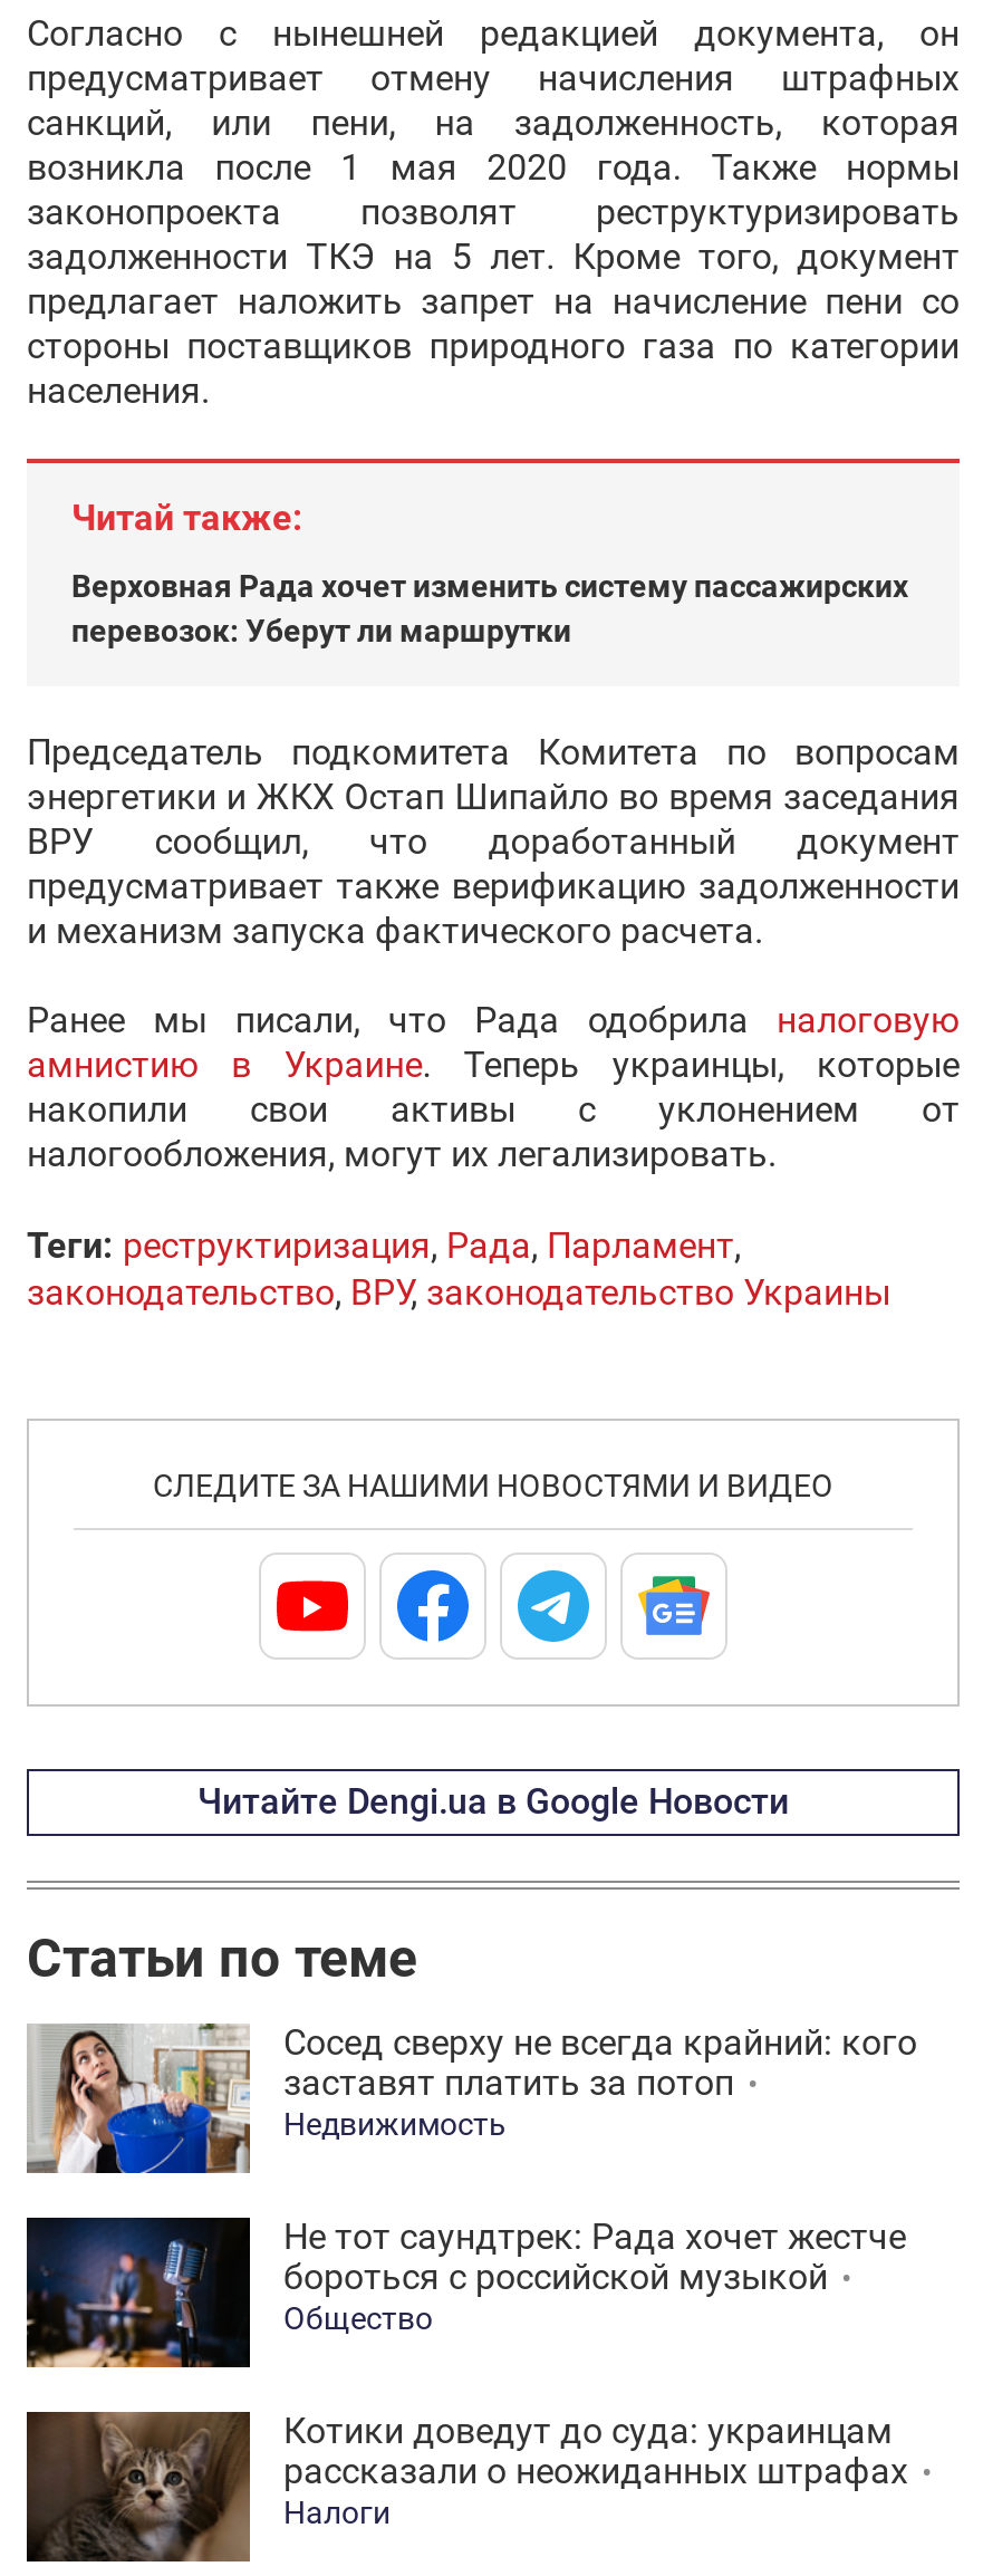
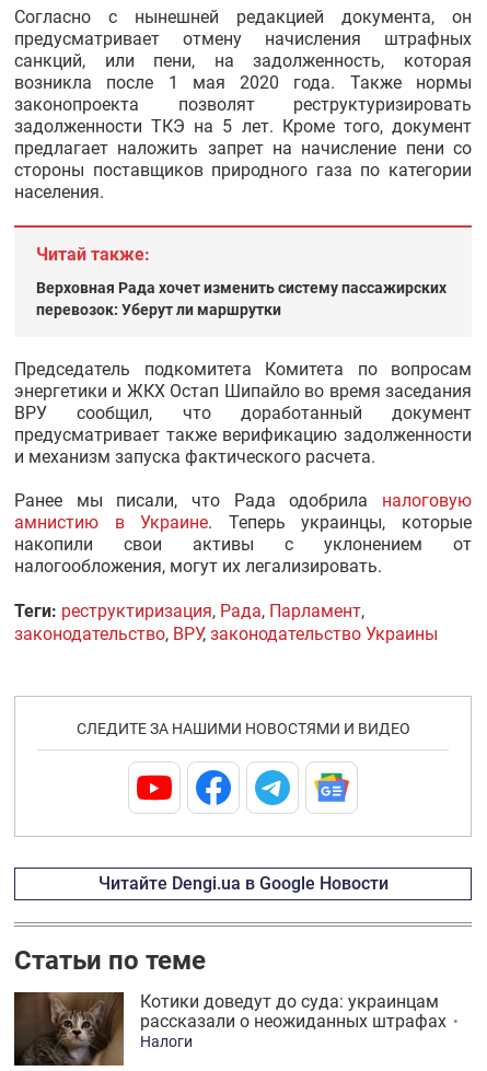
[29,2021,917,2336] [image] | Сосед сверху не всегда крайний: кого | заставят платить за потоп | Недвижимость | Не тот саундтрек: Рада хочет жестче | бороться с российской музыкой | Общество -> none
[25,2215,252,2370] [image] -> none

